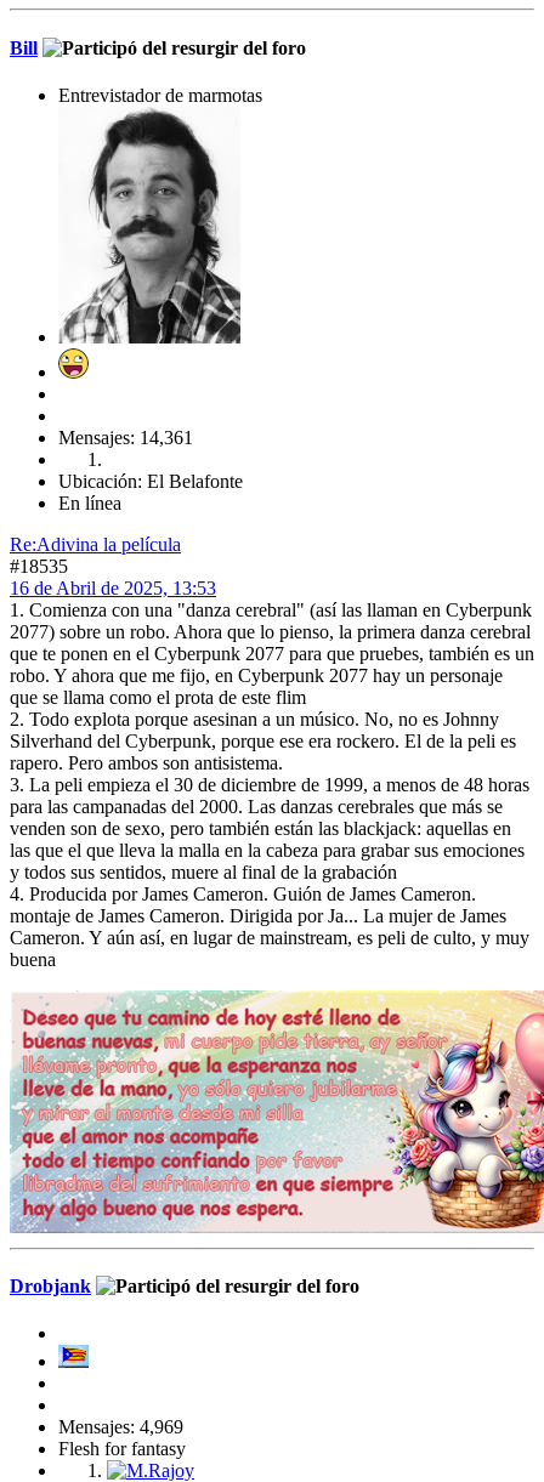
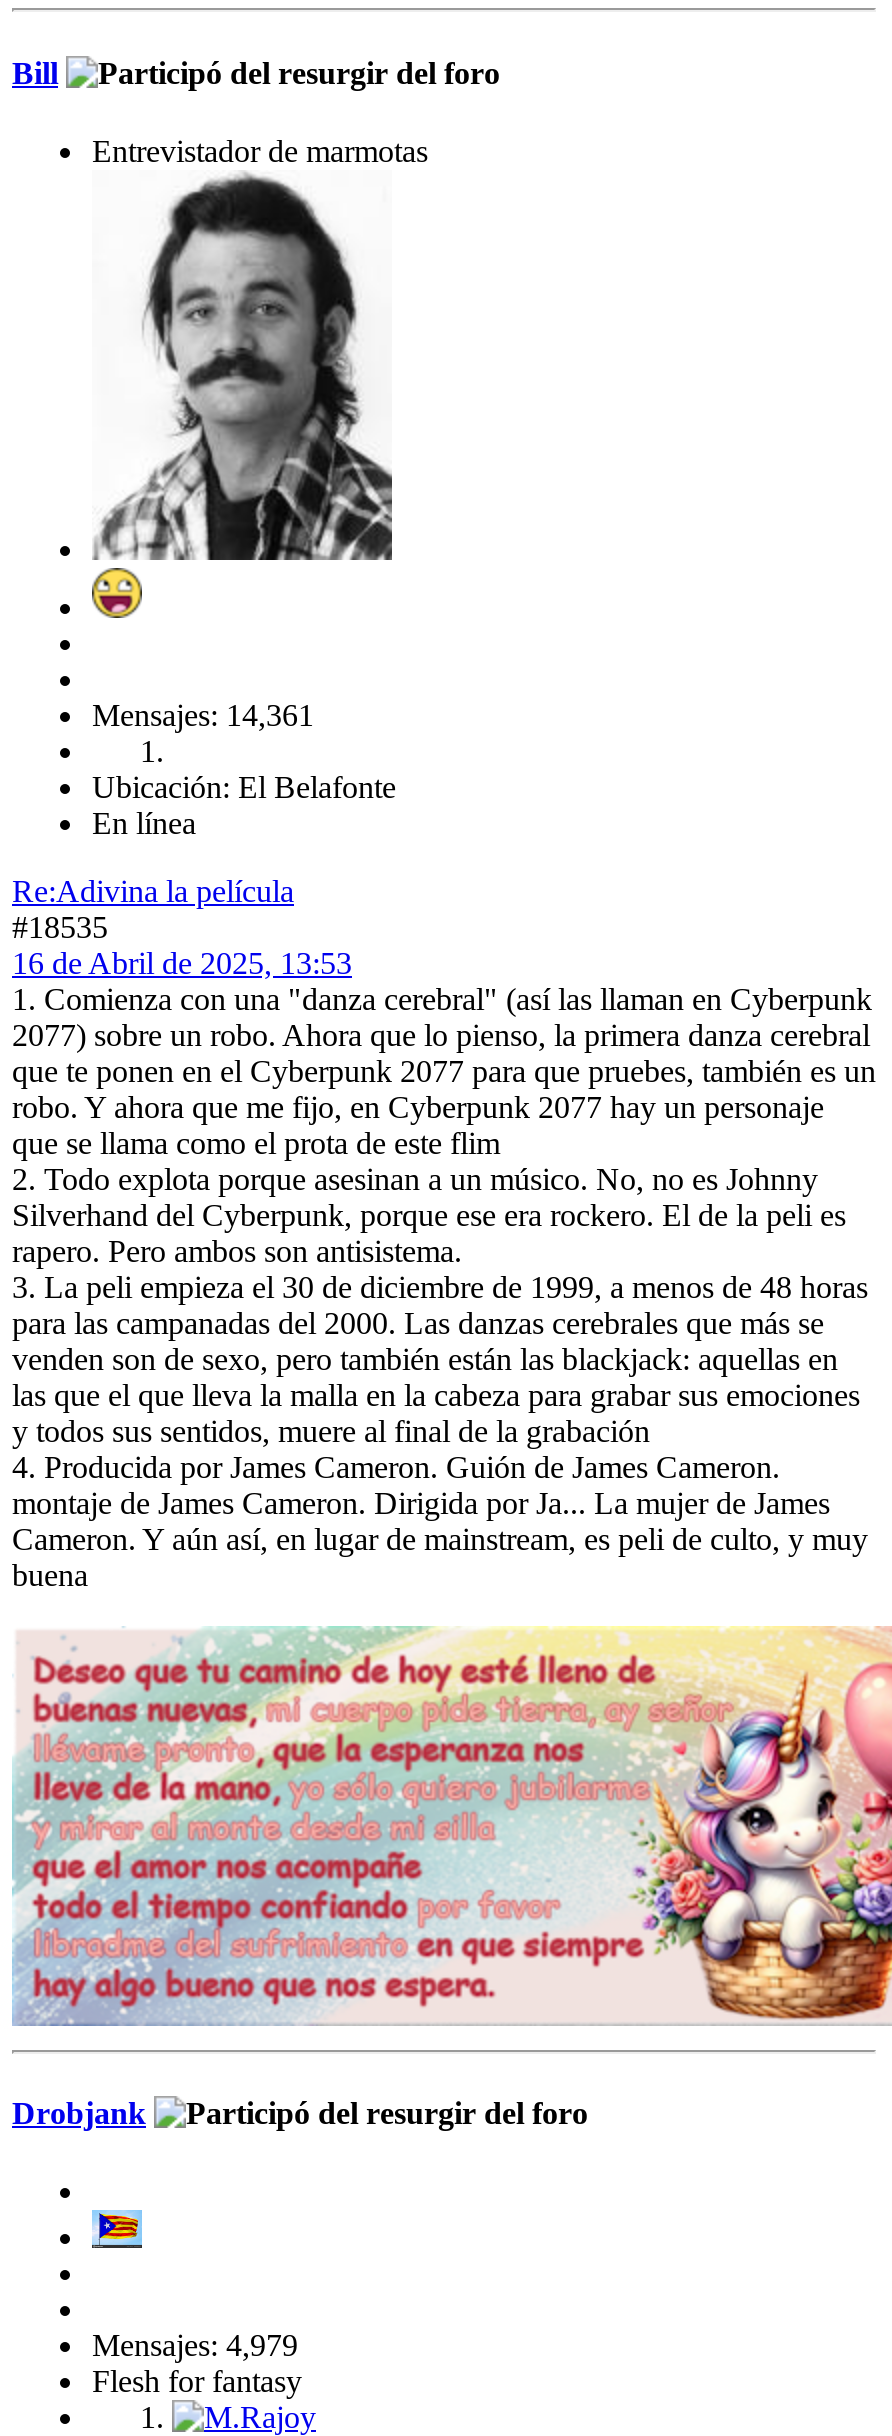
[58,1416,183,1437] Mensajes: 4,969 -> [92,2327,298,2361] Mensajes: 4,979

